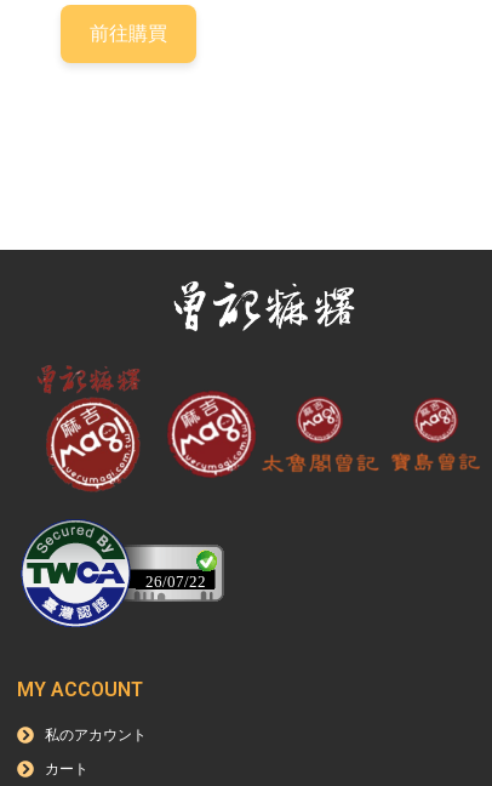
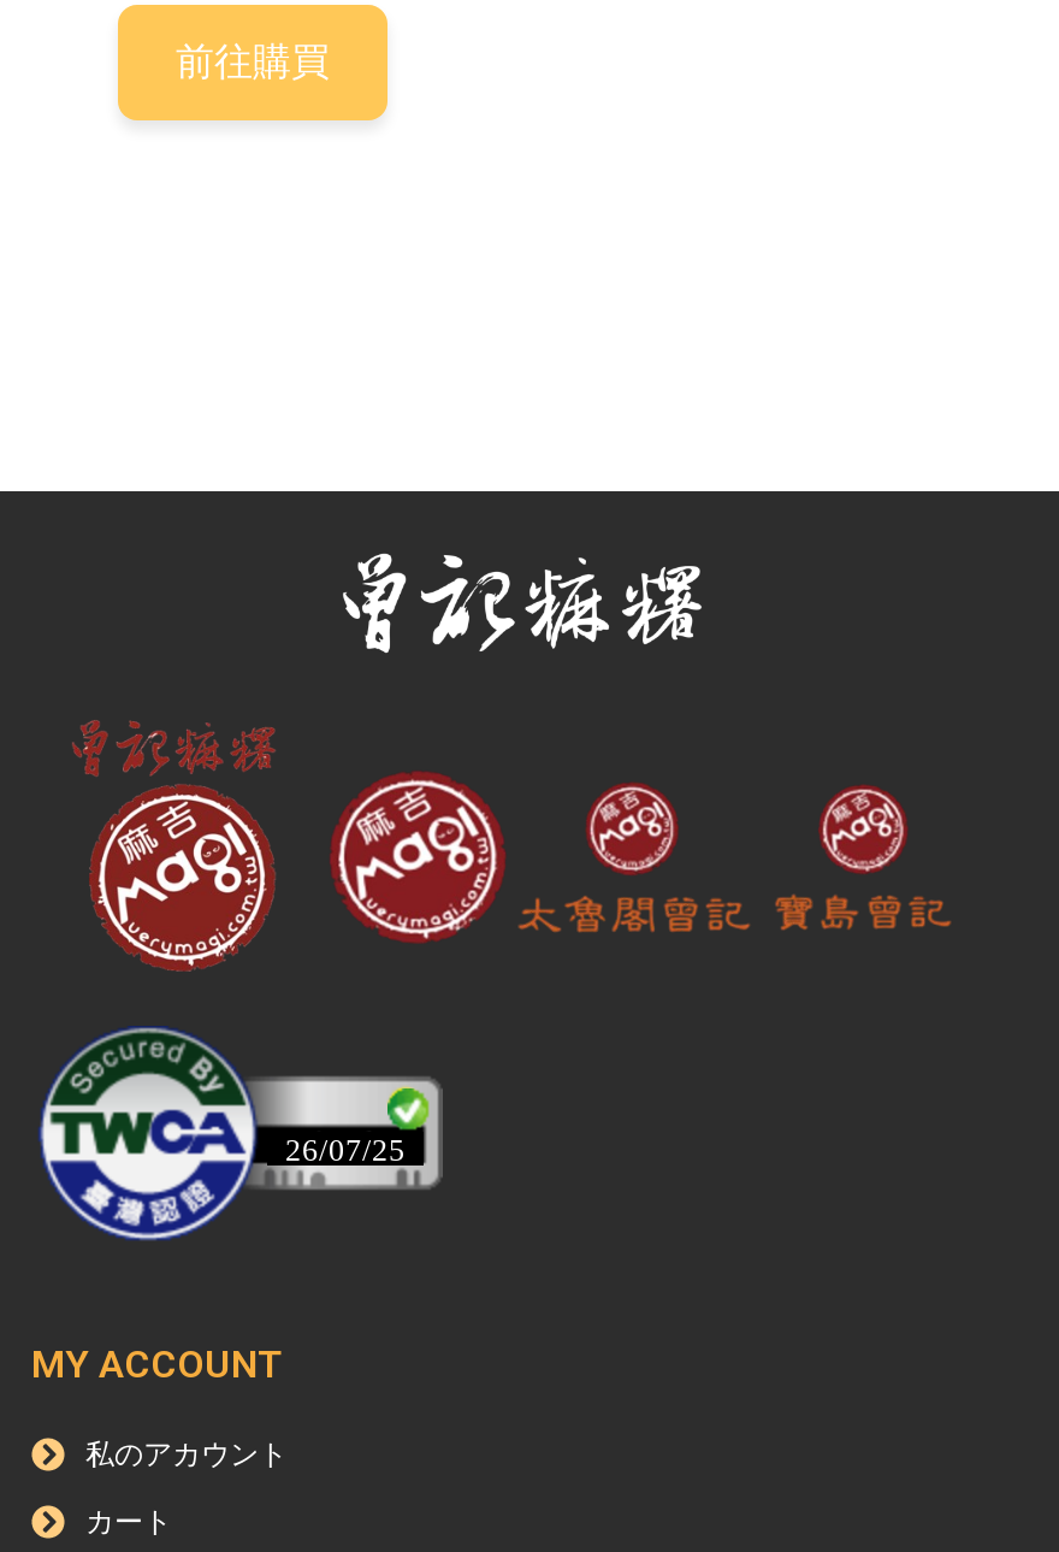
[145,572,205,590] 26/07/22 -> [285,1131,406,1167] 26/07/25

